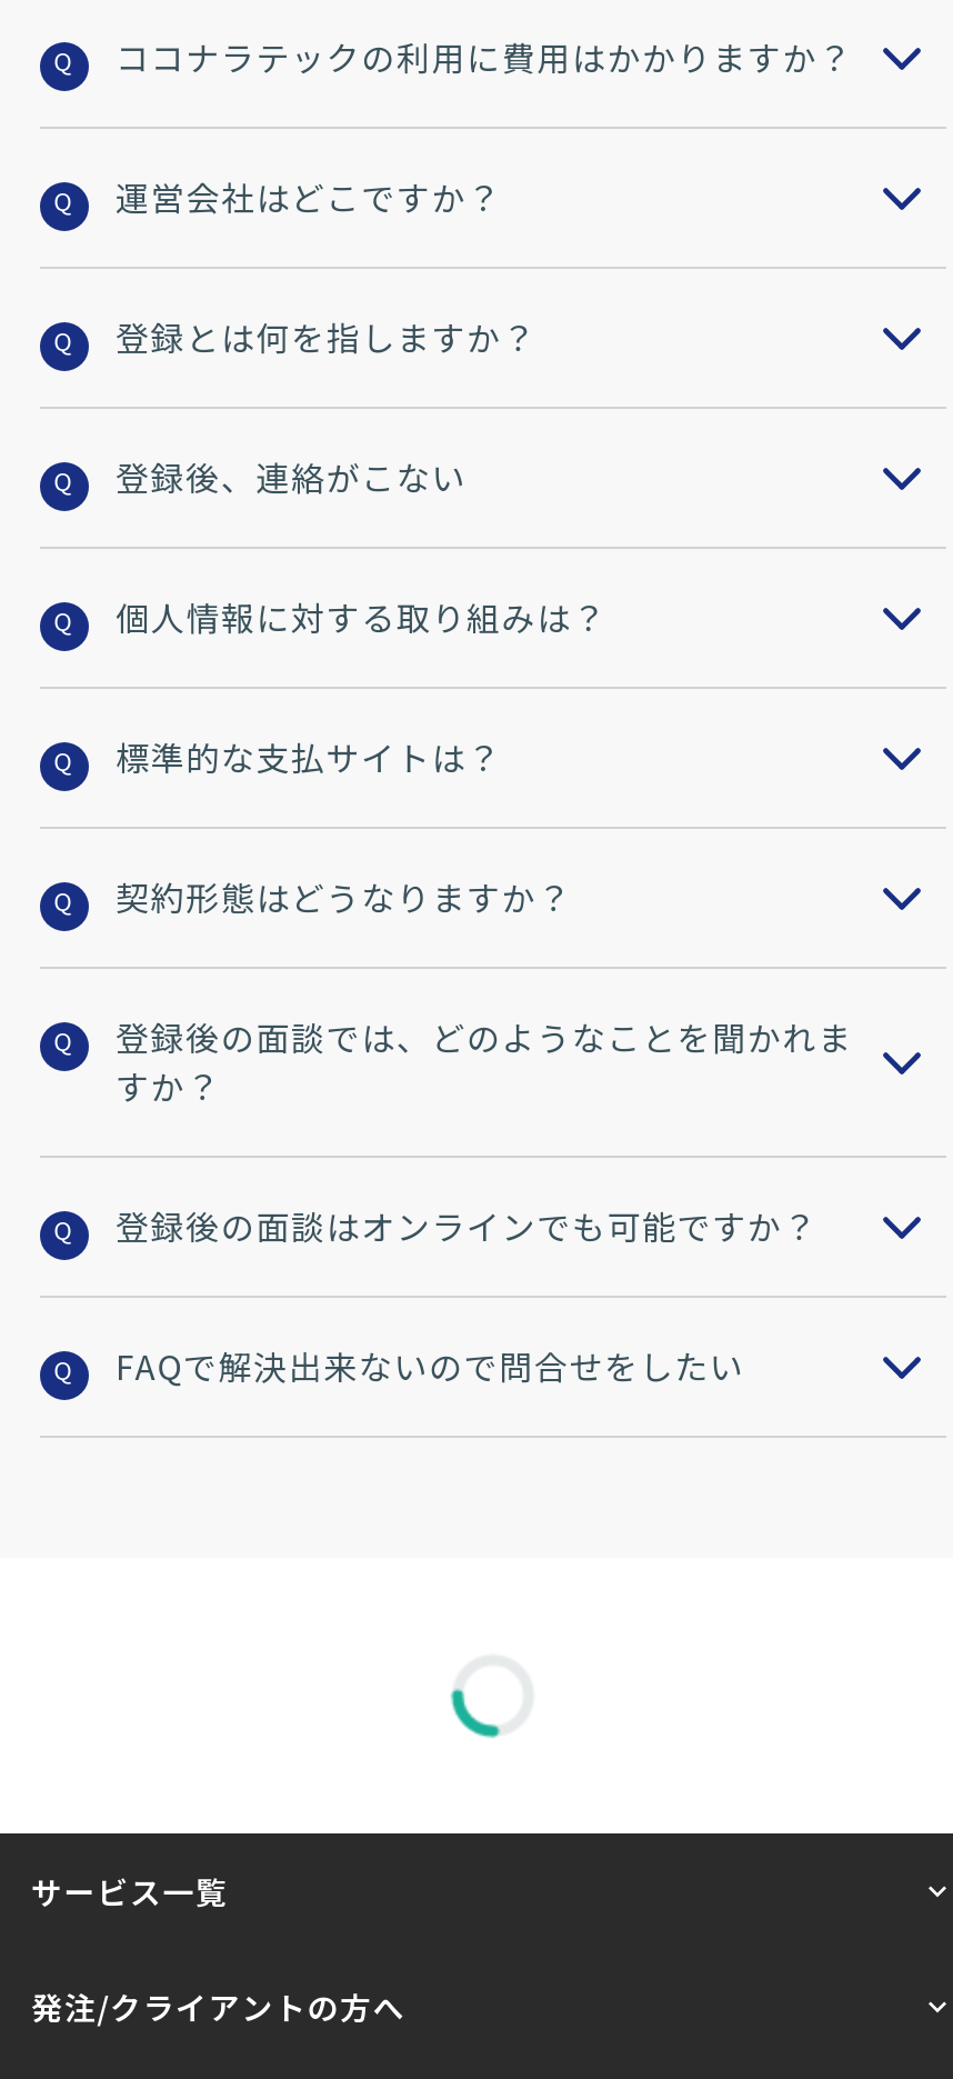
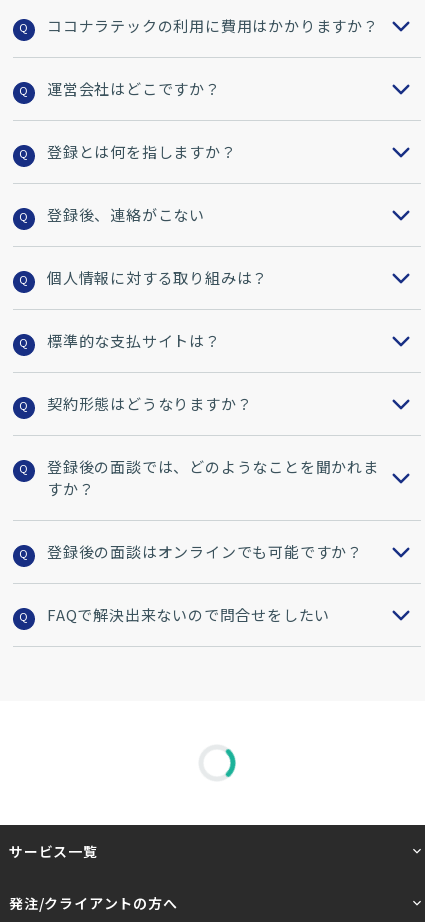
[449,1667,533,1740] [image] -> [198,748,237,781] [image]

